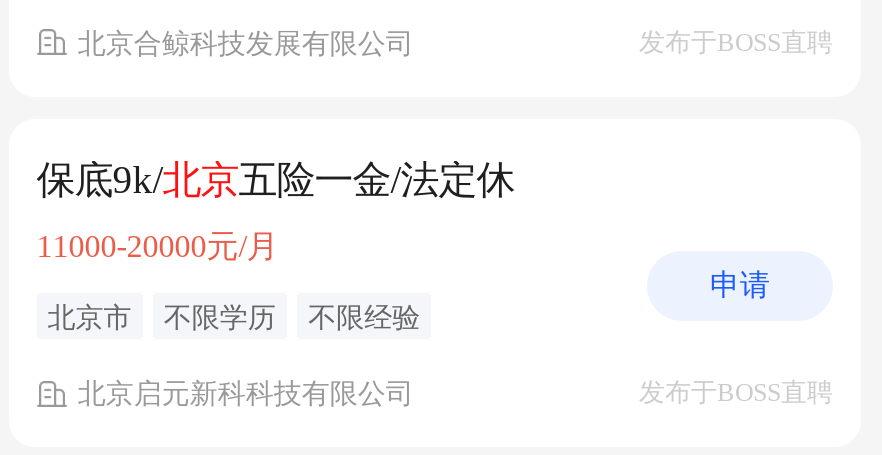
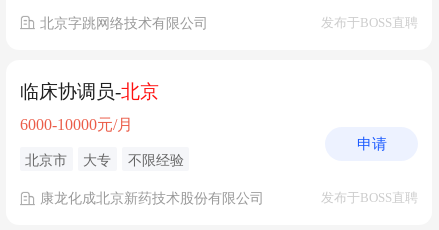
[78,26,414,58] 北京合鲸科技发展有限公司 -> [40,15,208,31] 北京字跳网络技术有限公司
[37,159,515,201] 保底9k/北京五险一金/法定休 -> [20,81,159,102] 临床协调员-北京
[37,230,279,266] 11000-20000元/月 -> [20,116,133,134] 6000-10000元/月
[164,301,276,333] 不限学历 -> [83,152,111,168] 大专
[78,377,414,409] 北京启元新科科技有限公司 -> [40,190,264,206] 康龙化成北京新药技术股份有限公司

